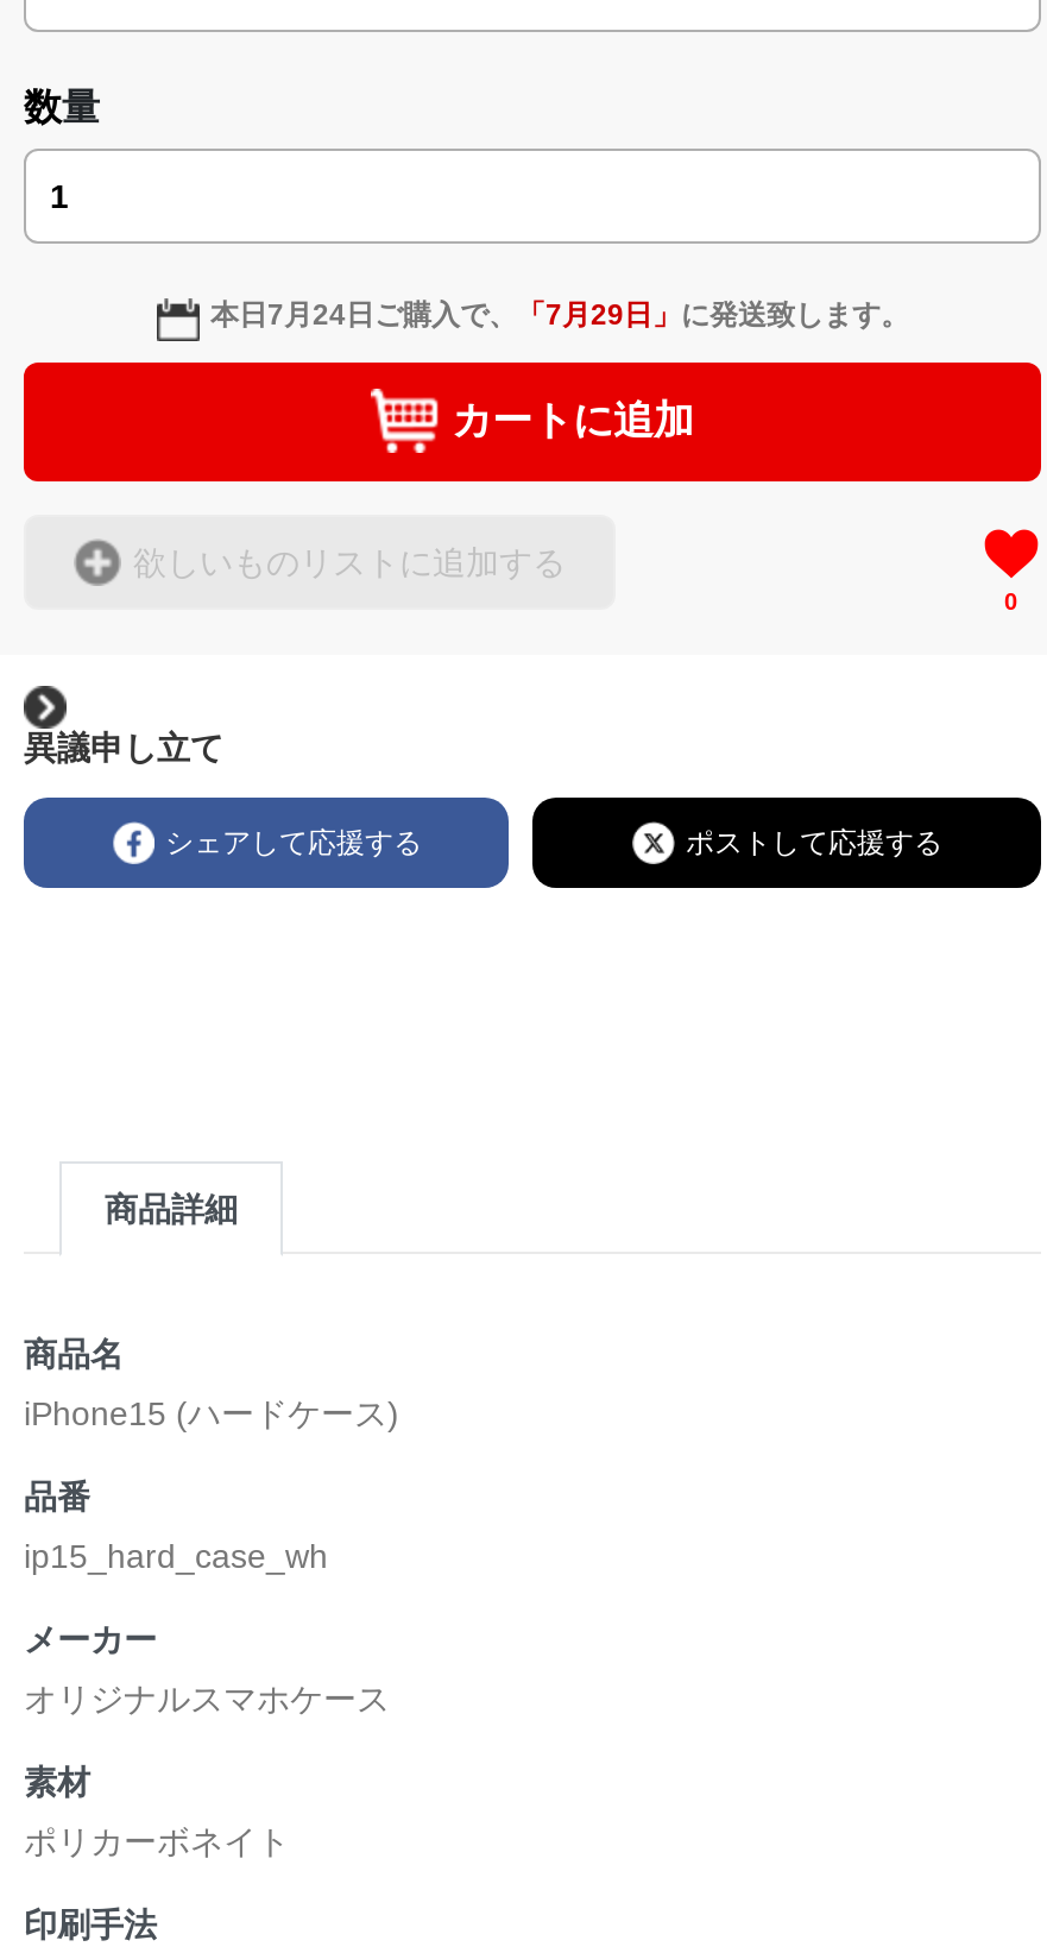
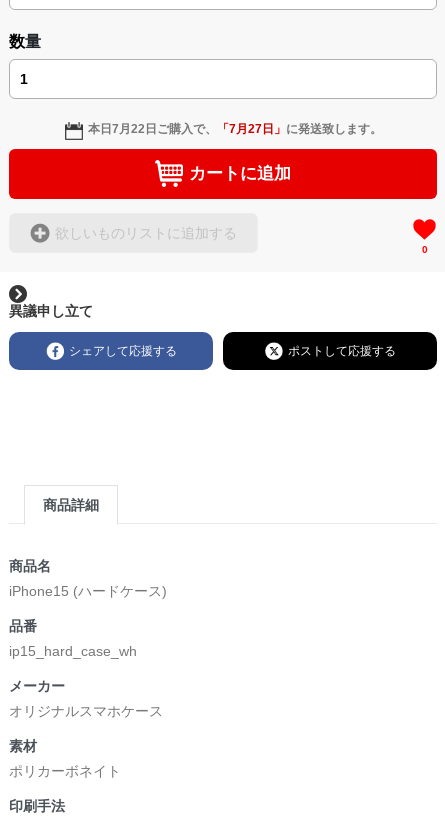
[210,297,909,331] 本日7月24日ご購入で、「7月29日」に発送致します。 -> [87,122,381,136] 本日7月22日ご購入で、「7月27日」に発送致します。

